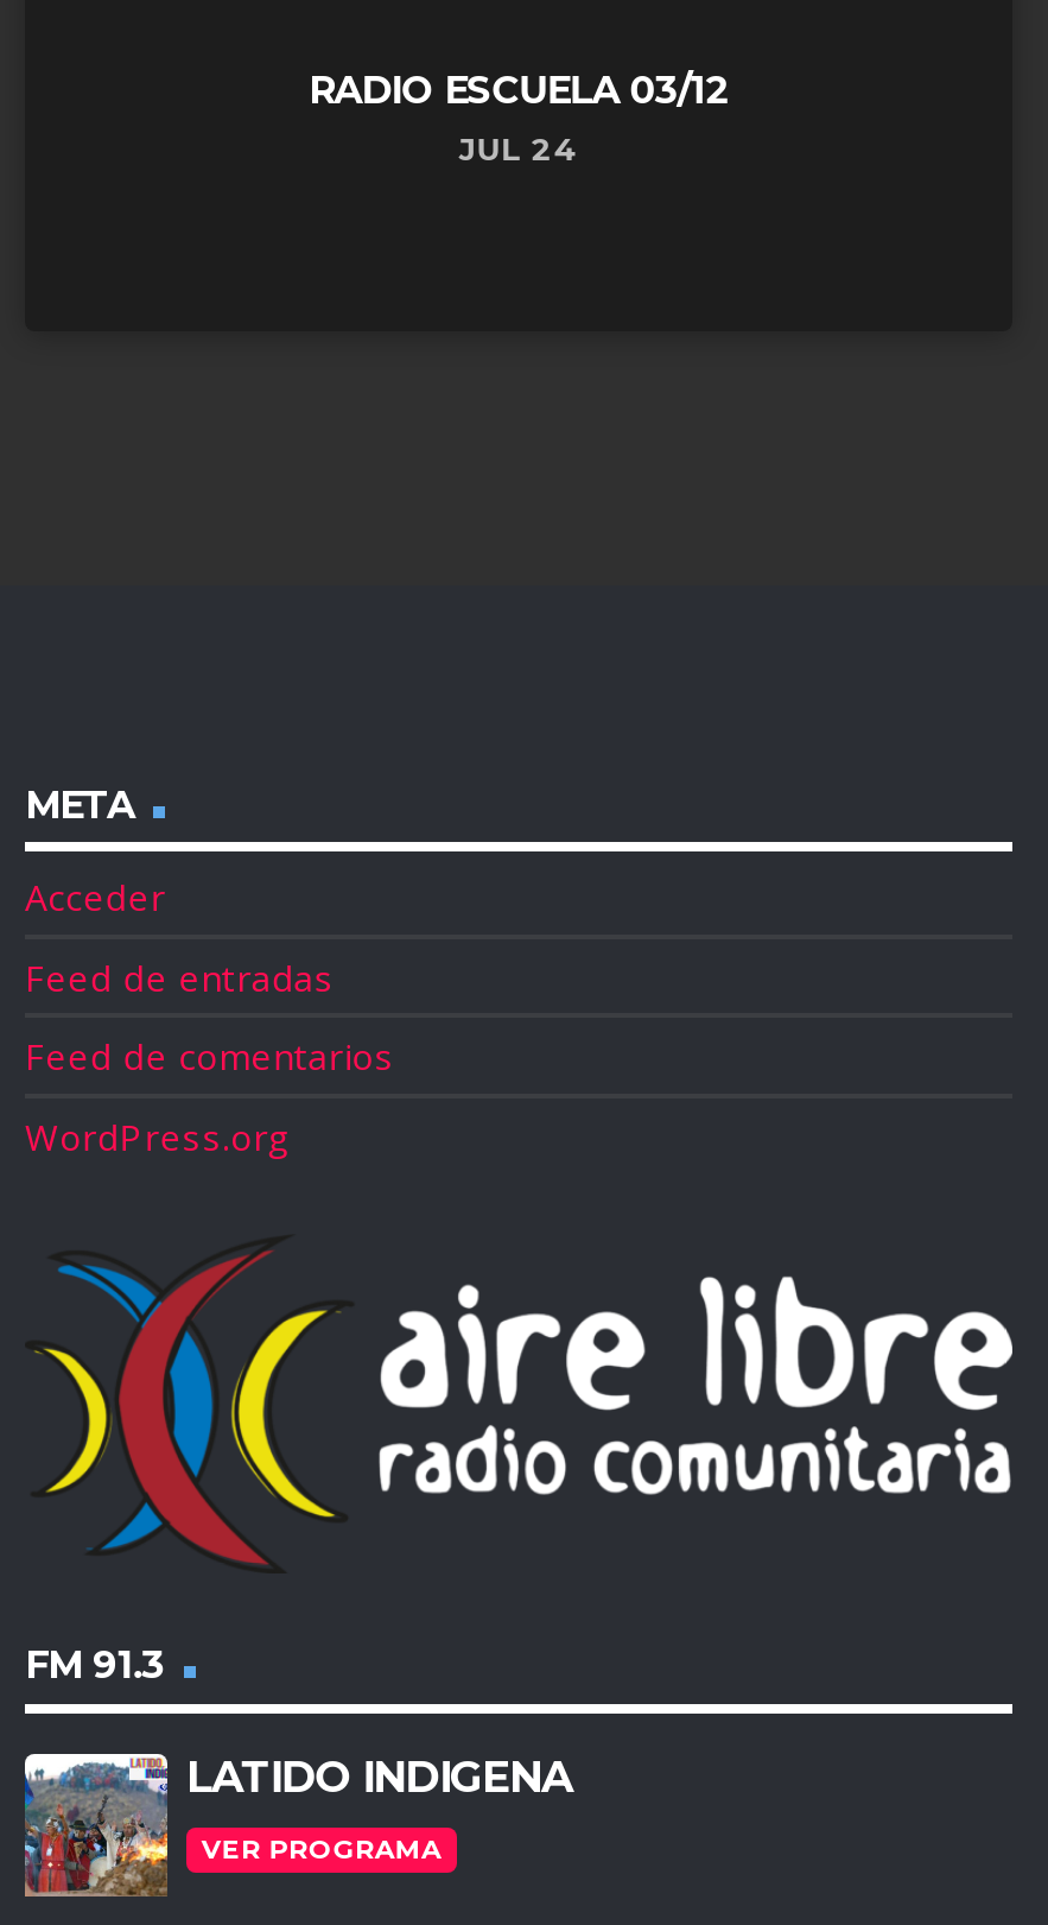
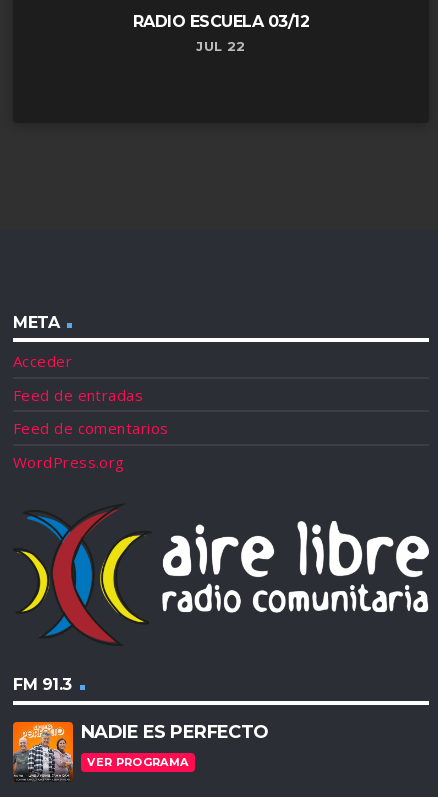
[459,129,578,167] JUL 24 -> [196,38,246,54] JUL 22
[23,1752,573,1899] [image] | LATIDO INDIGENA -> [12,721,269,782] [image] | NADIE ES PERFECTO

